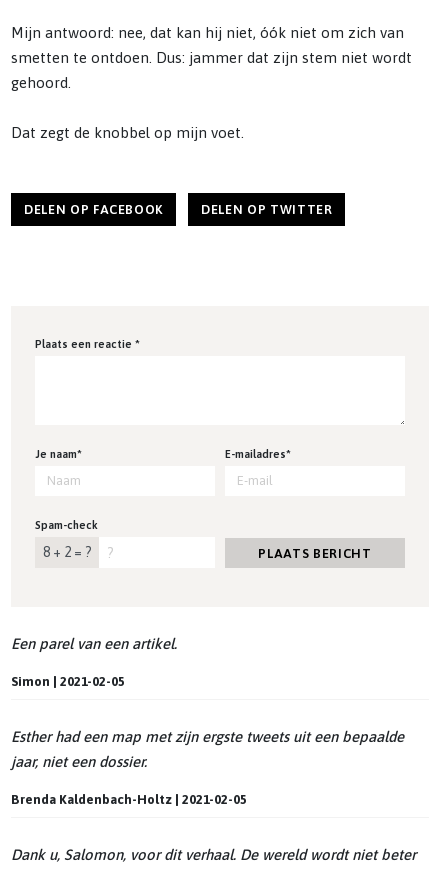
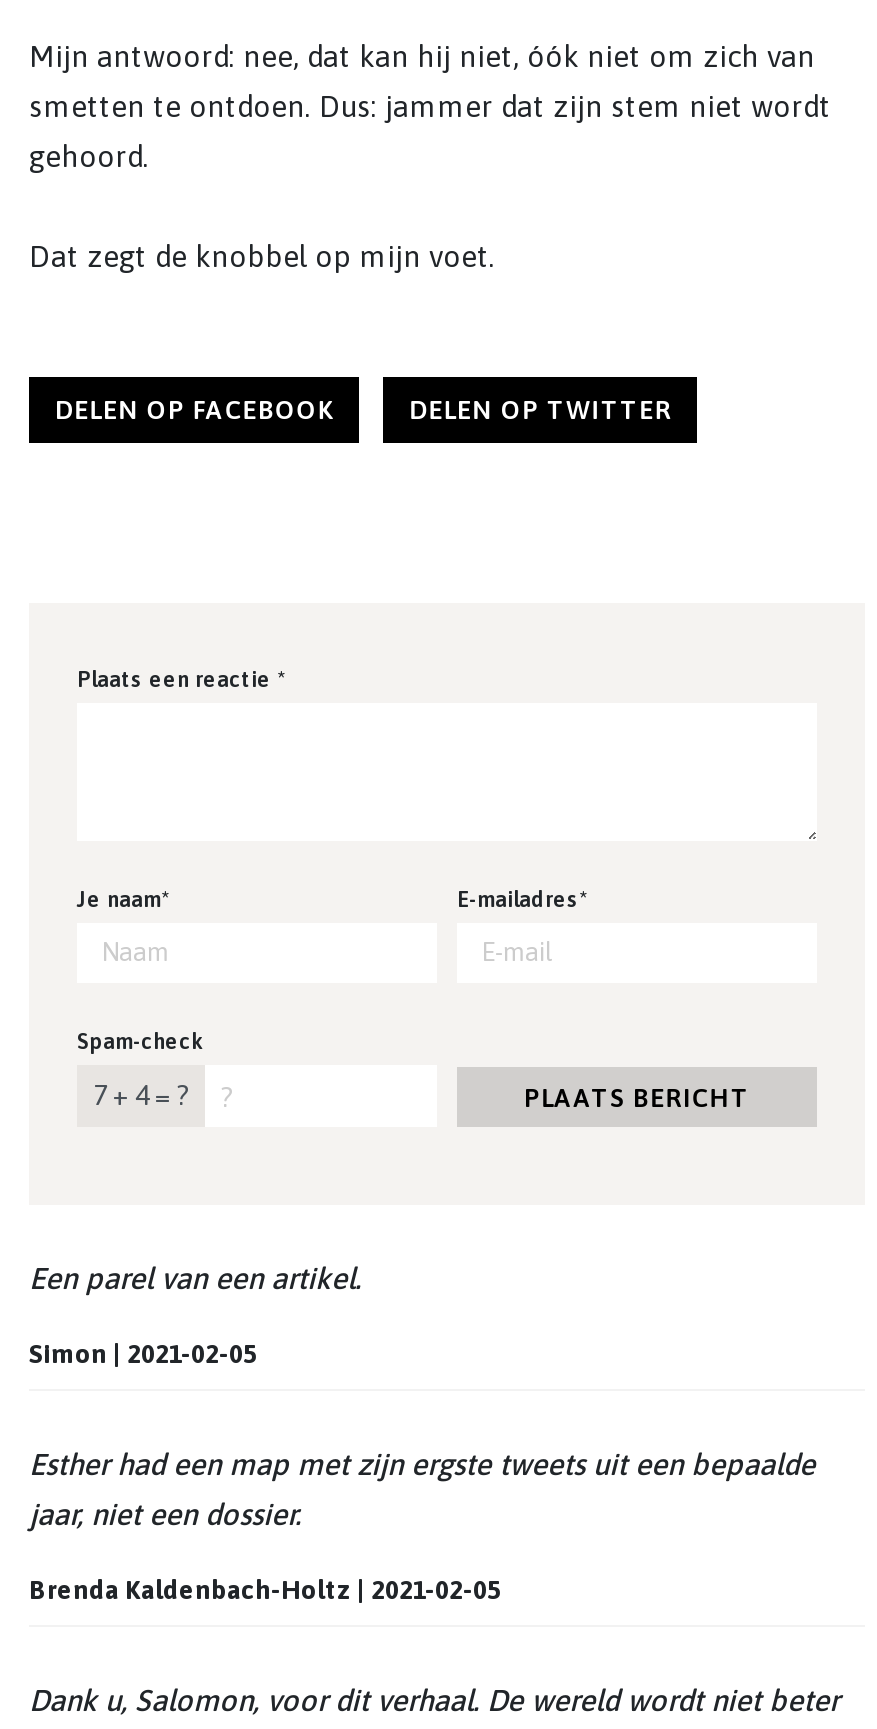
[43,544,92,560] 8 + 2 = ? -> [93,1079,191,1111] 7 + 4 = ?

